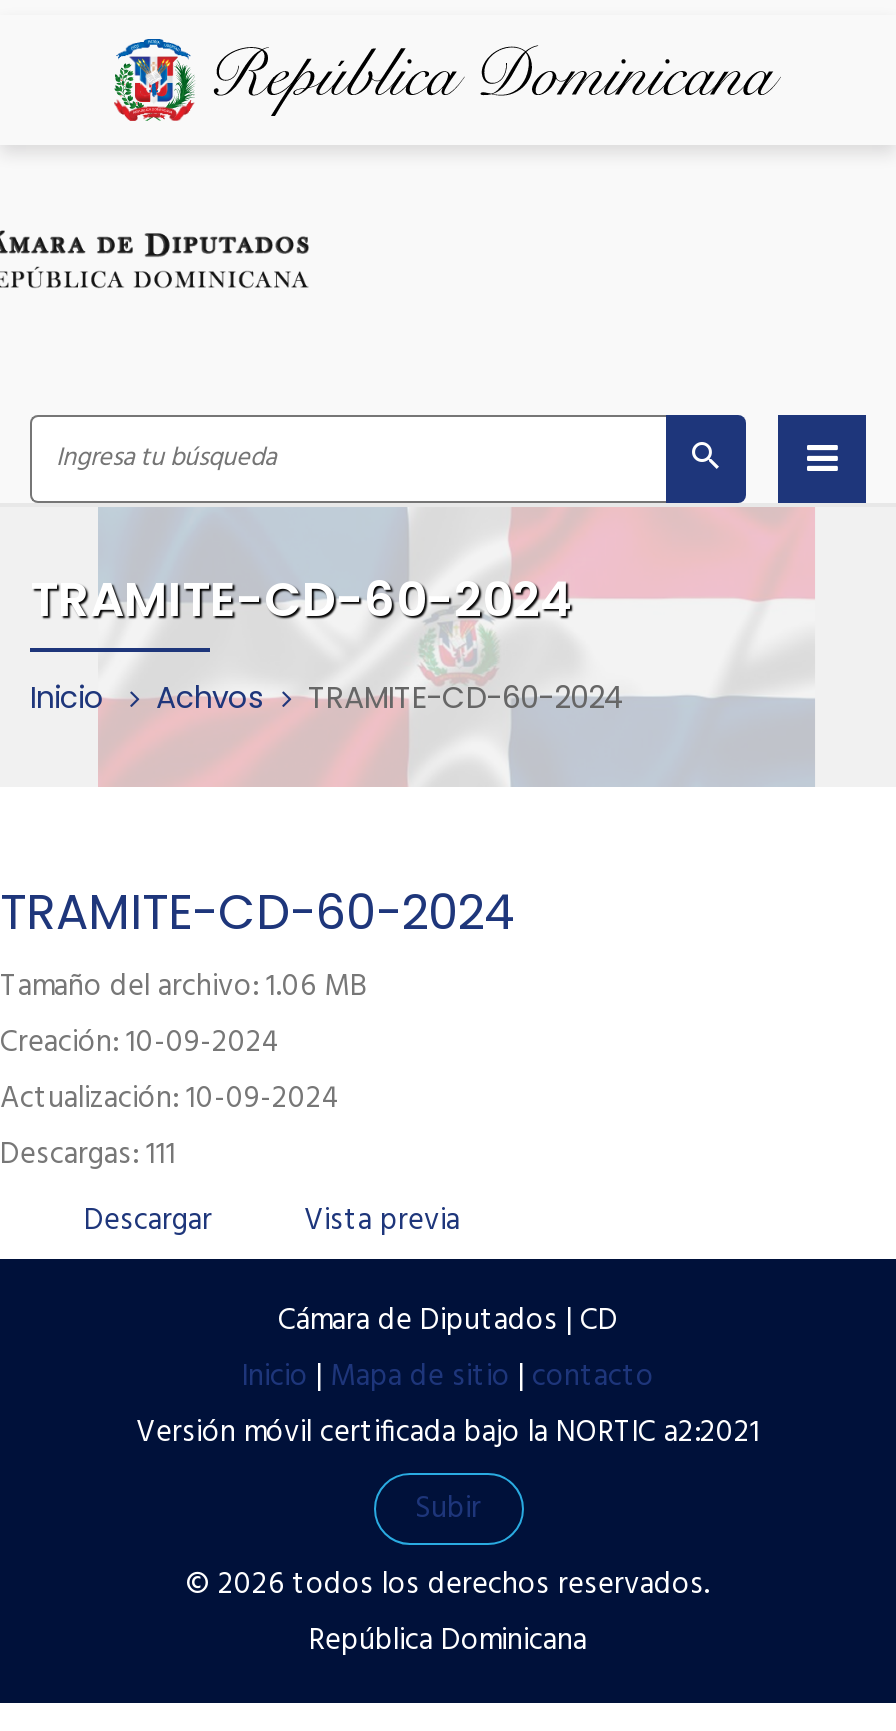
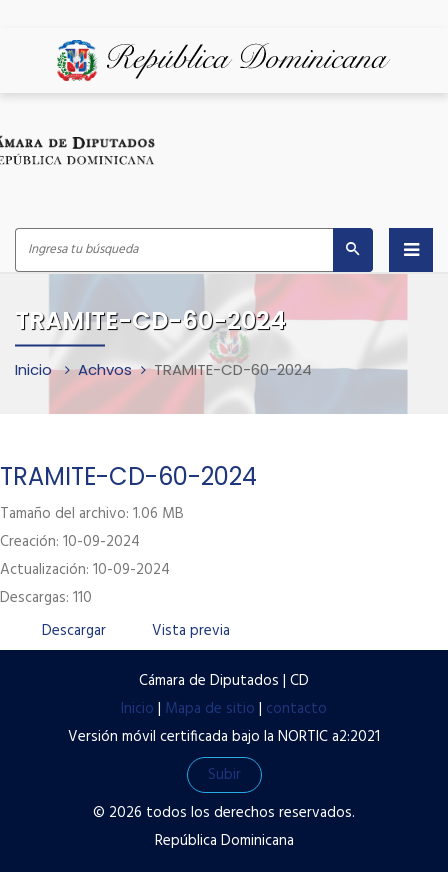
[0,1131,176,1179] Descargas: 111 -> [0,586,92,610] Descargas: 110

